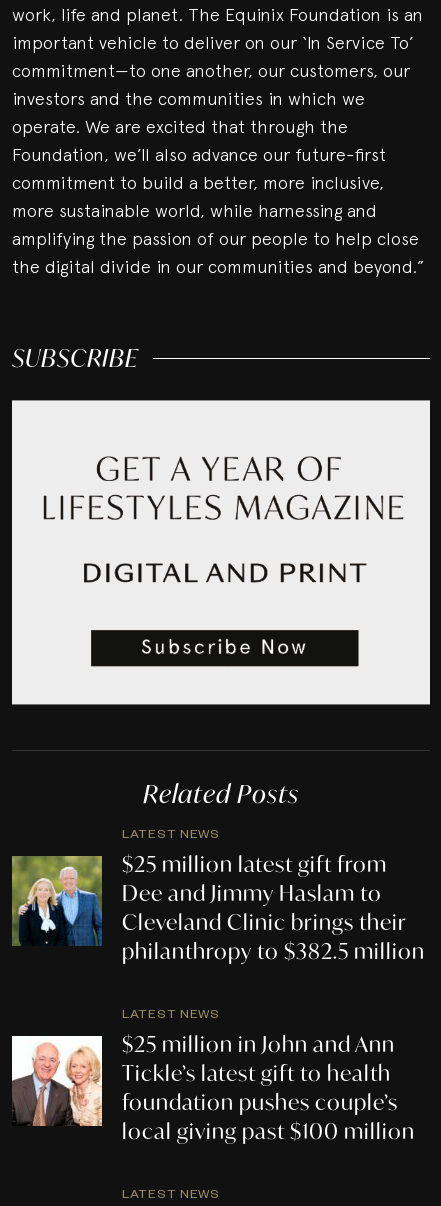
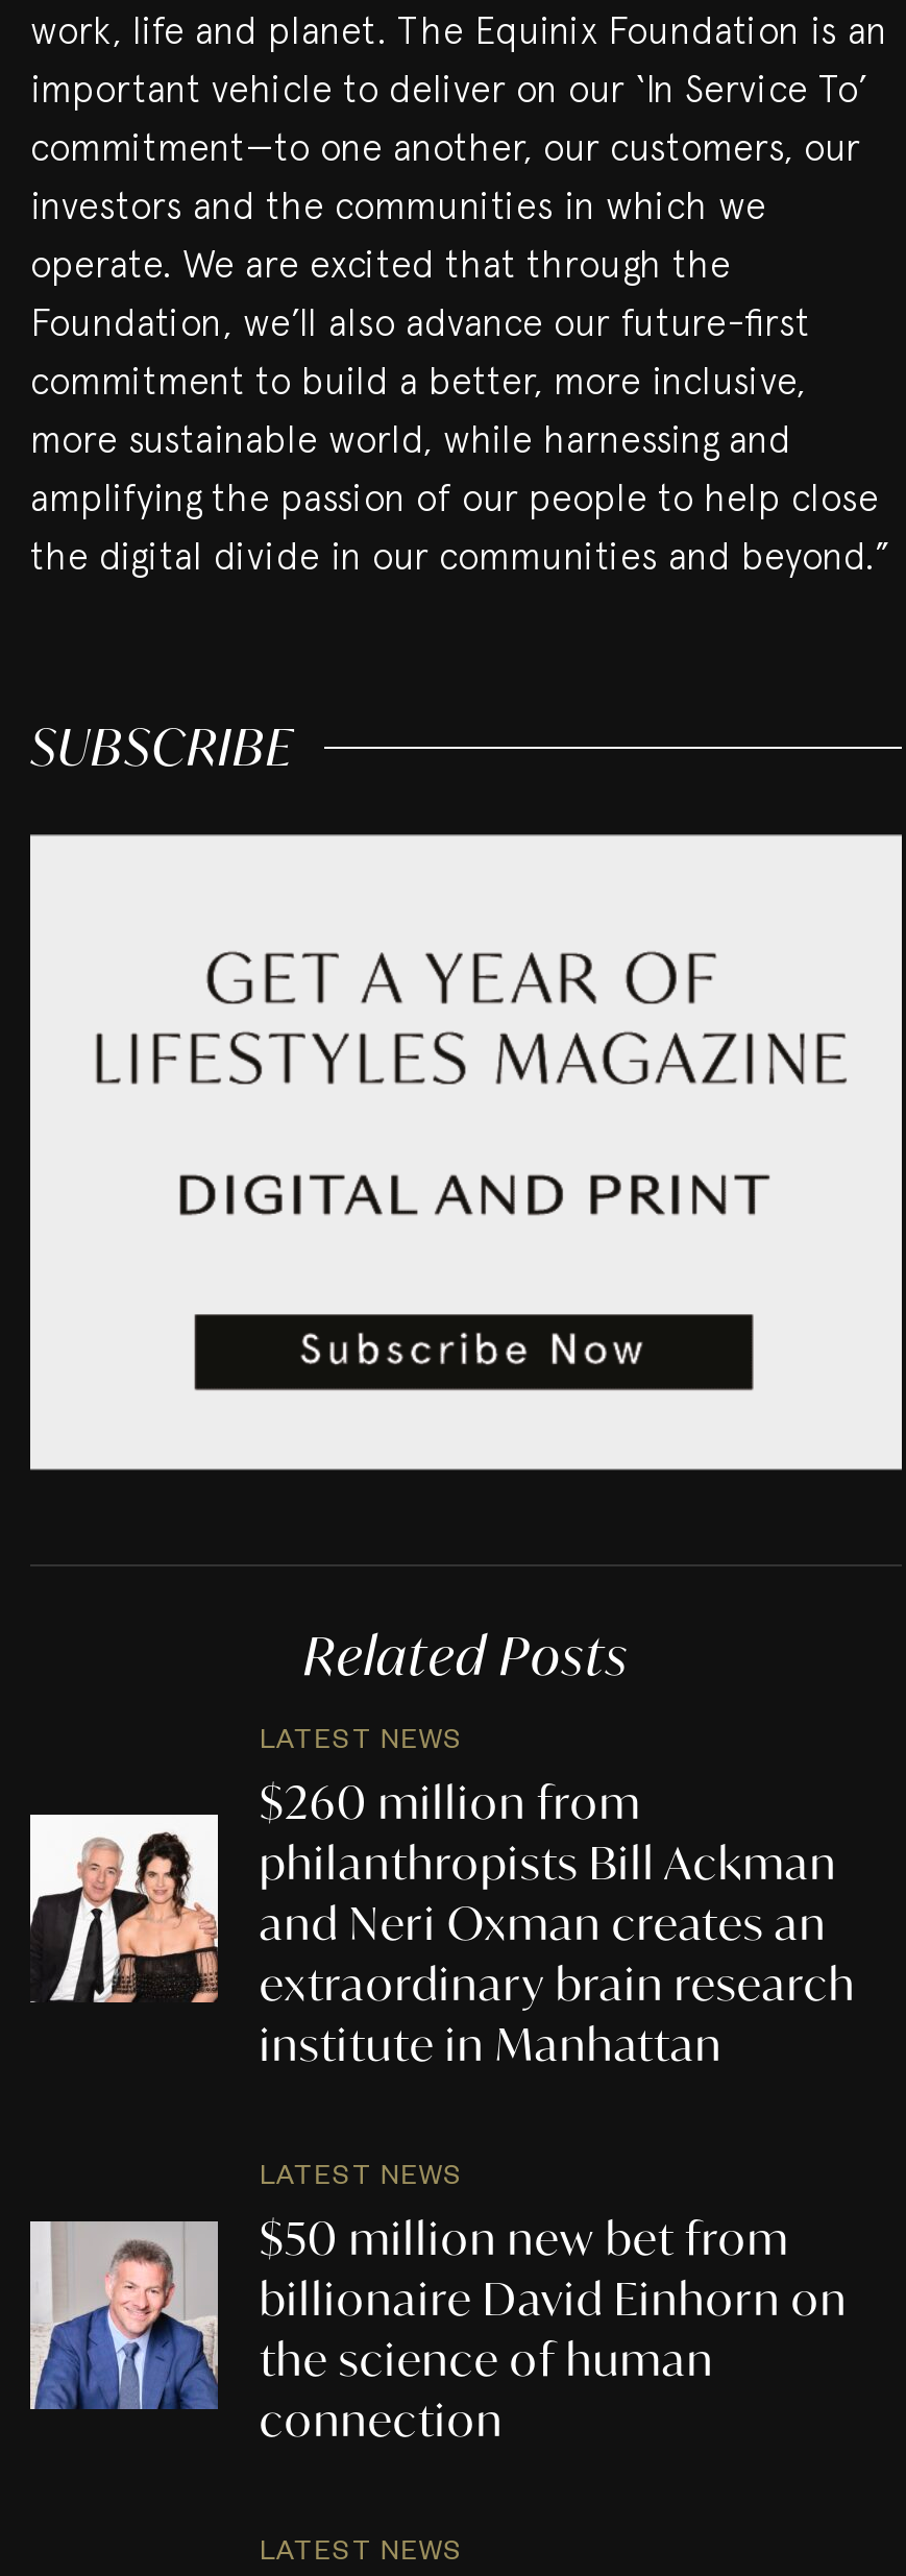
[11,850,425,965] [image] | $25 million latest gift from | Dee and Jimmy Haslam to | Cleveland Clinic brings their | philanthropy to $382.5 million -> [28,1772,856,2073] [image] | $260 million from | philanthropists Bill Ackman | and Neri Oxman creates an | extraordinary brain research | institute in Manhattan
[12,1030,415,1145] [image] | $25 million in John and Ann | Tickle’s latest gift to health | foundation pushes couple’s | local giving past $100 million -> [28,2208,848,2448] [image] | $50 million new bet from | billionaire David Einhorn on | the science of human | connection

